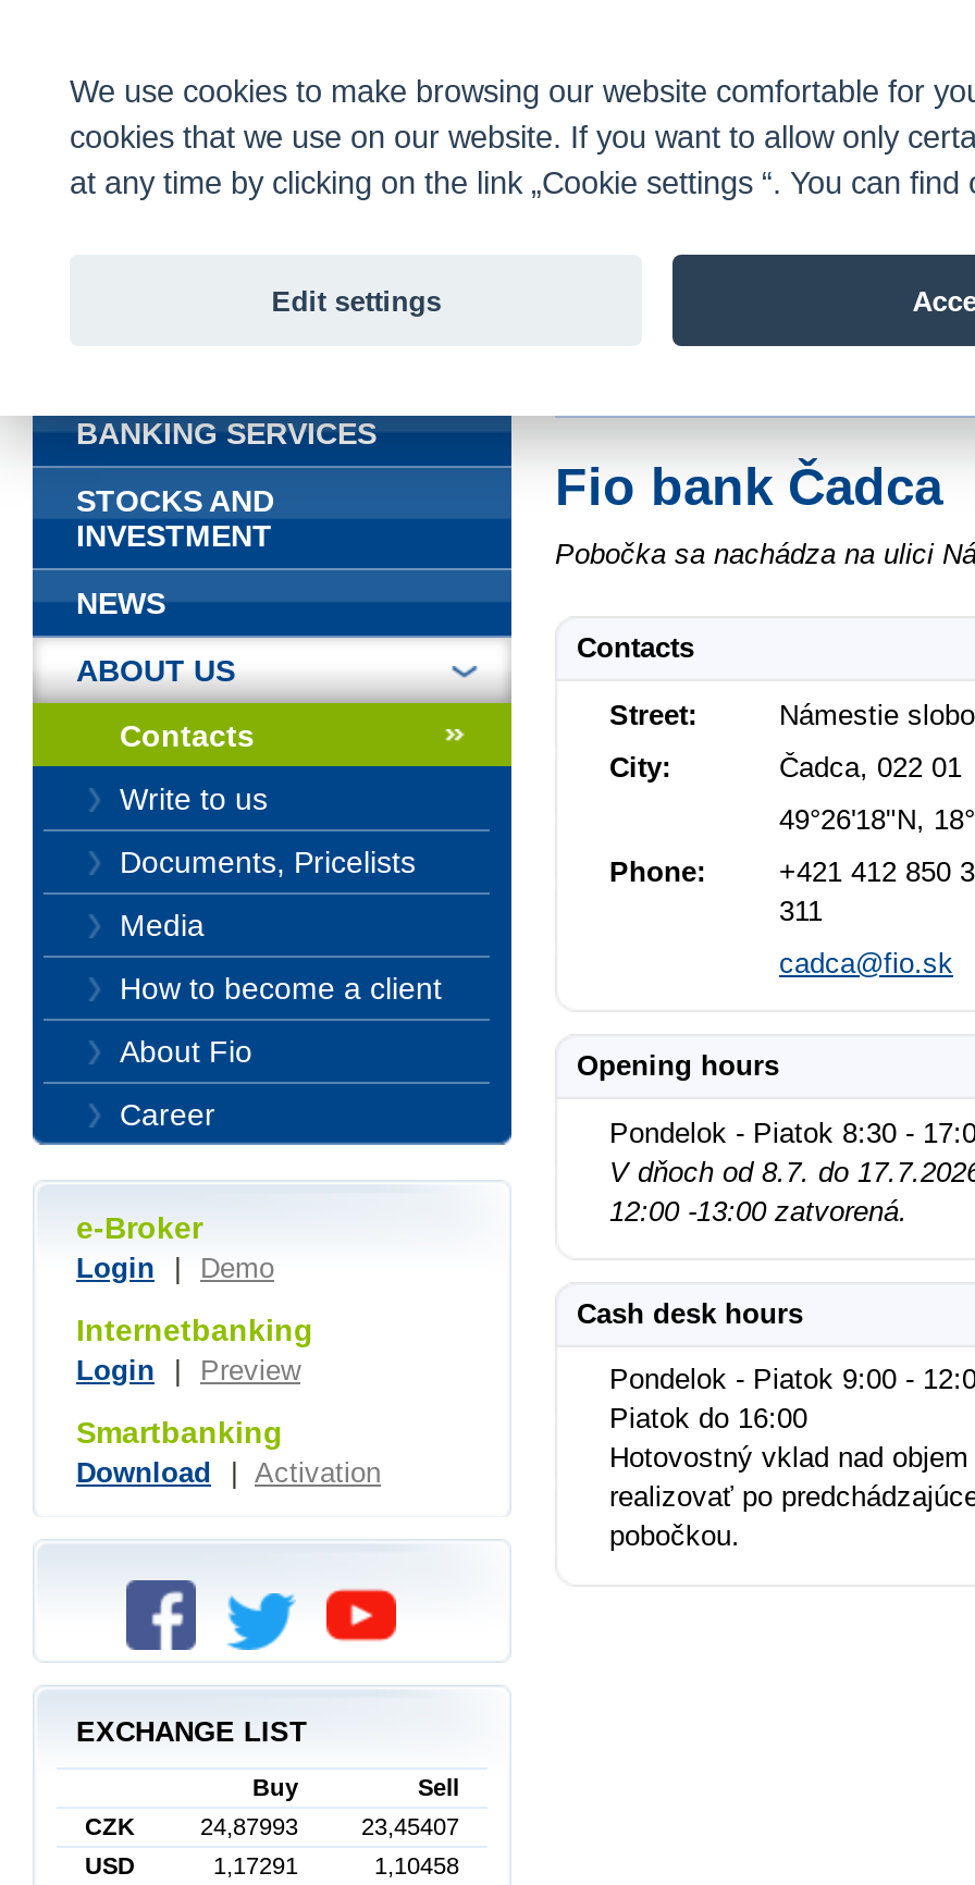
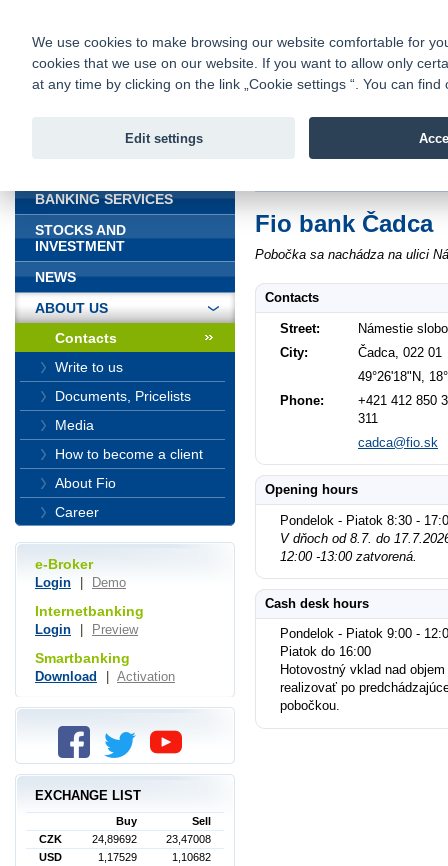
[200,1812,298,1838] 24,87993 -> [92,832,137,844] 24,89692
[361,1812,459,1838] 23,45407 -> [166,832,211,844] 23,47008
[213,1851,298,1877] 1,17291 -> [98,850,137,862] 1,17529
[374,1851,459,1877] 1,10458 -> [172,850,211,862] 1,10682

